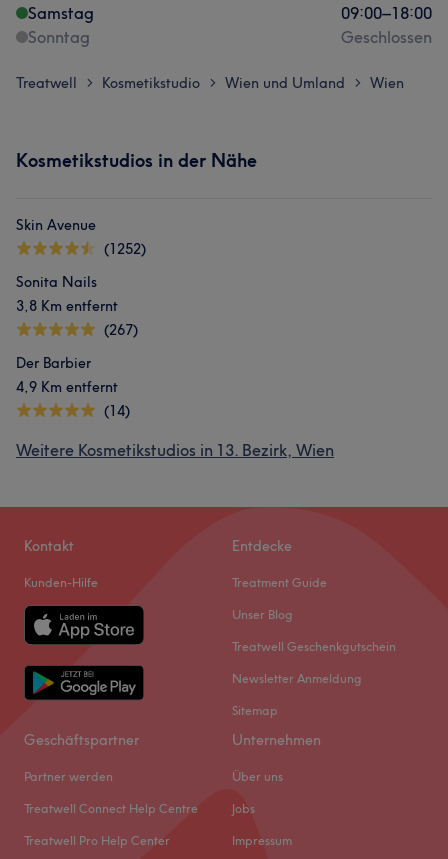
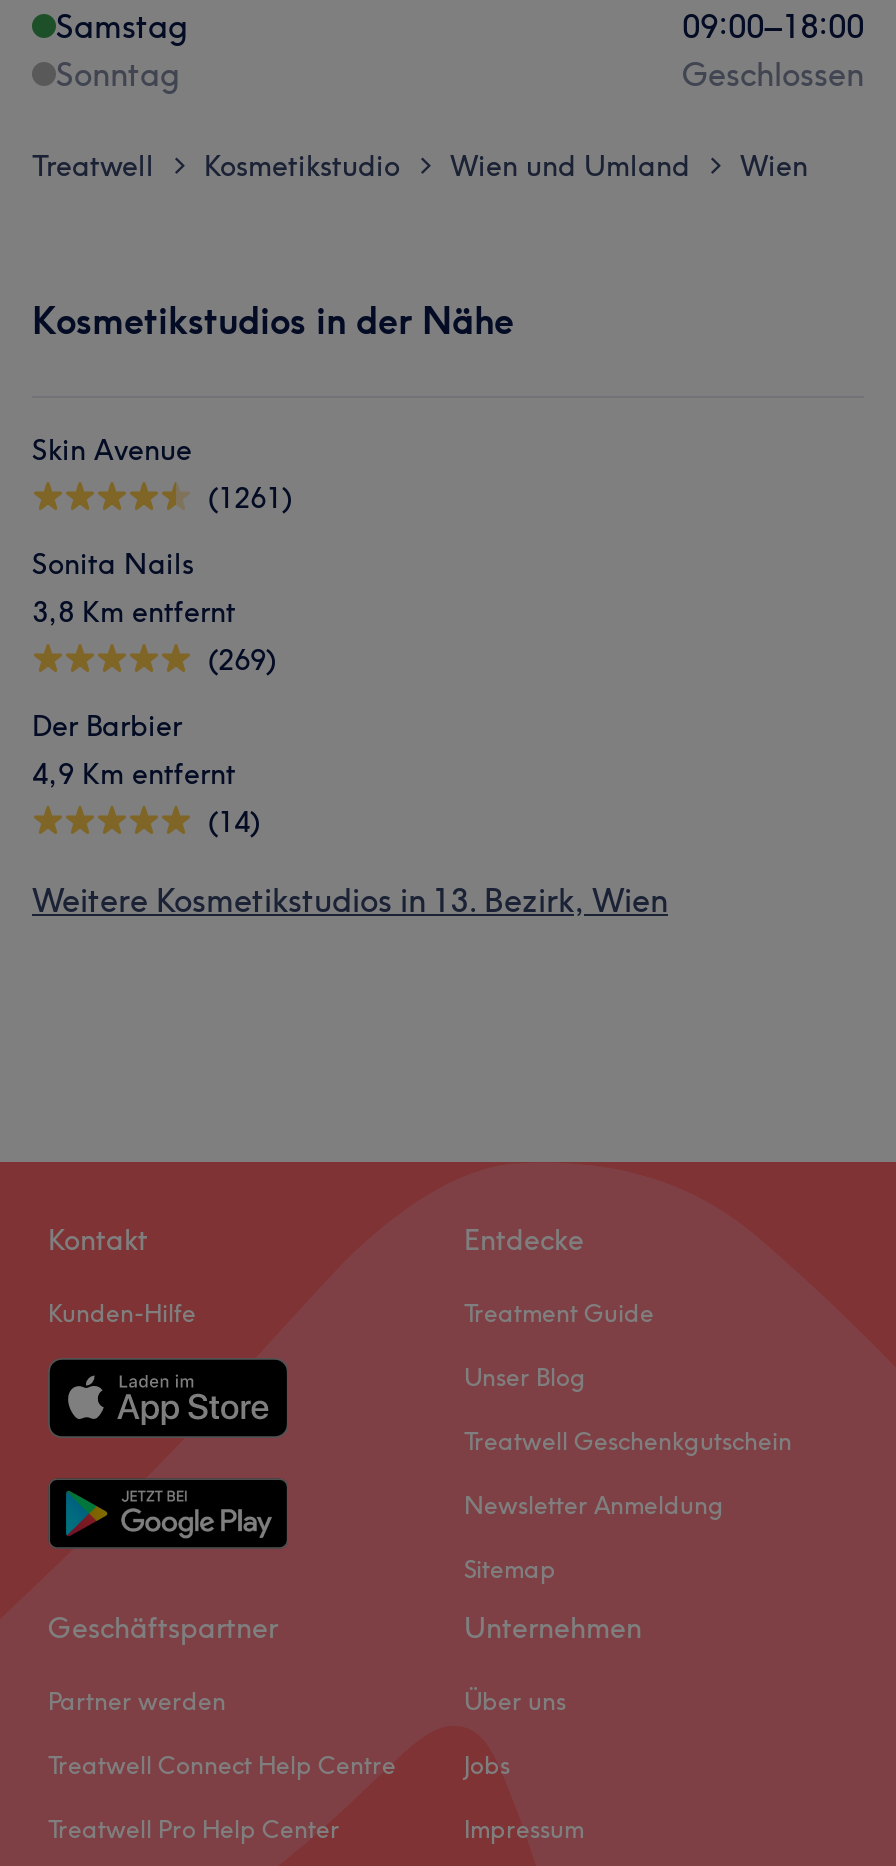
[104,240,146,258] (1252) -> [208,480,292,516] (1261)
[104,321,138,339] (267) -> [208,642,276,678] (269)

